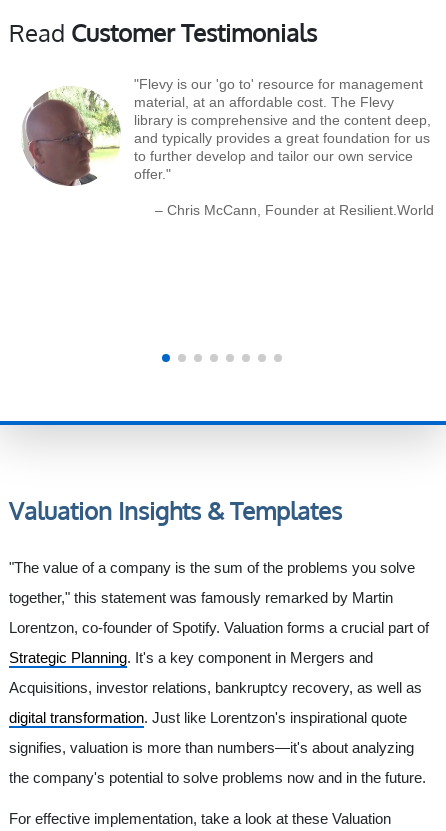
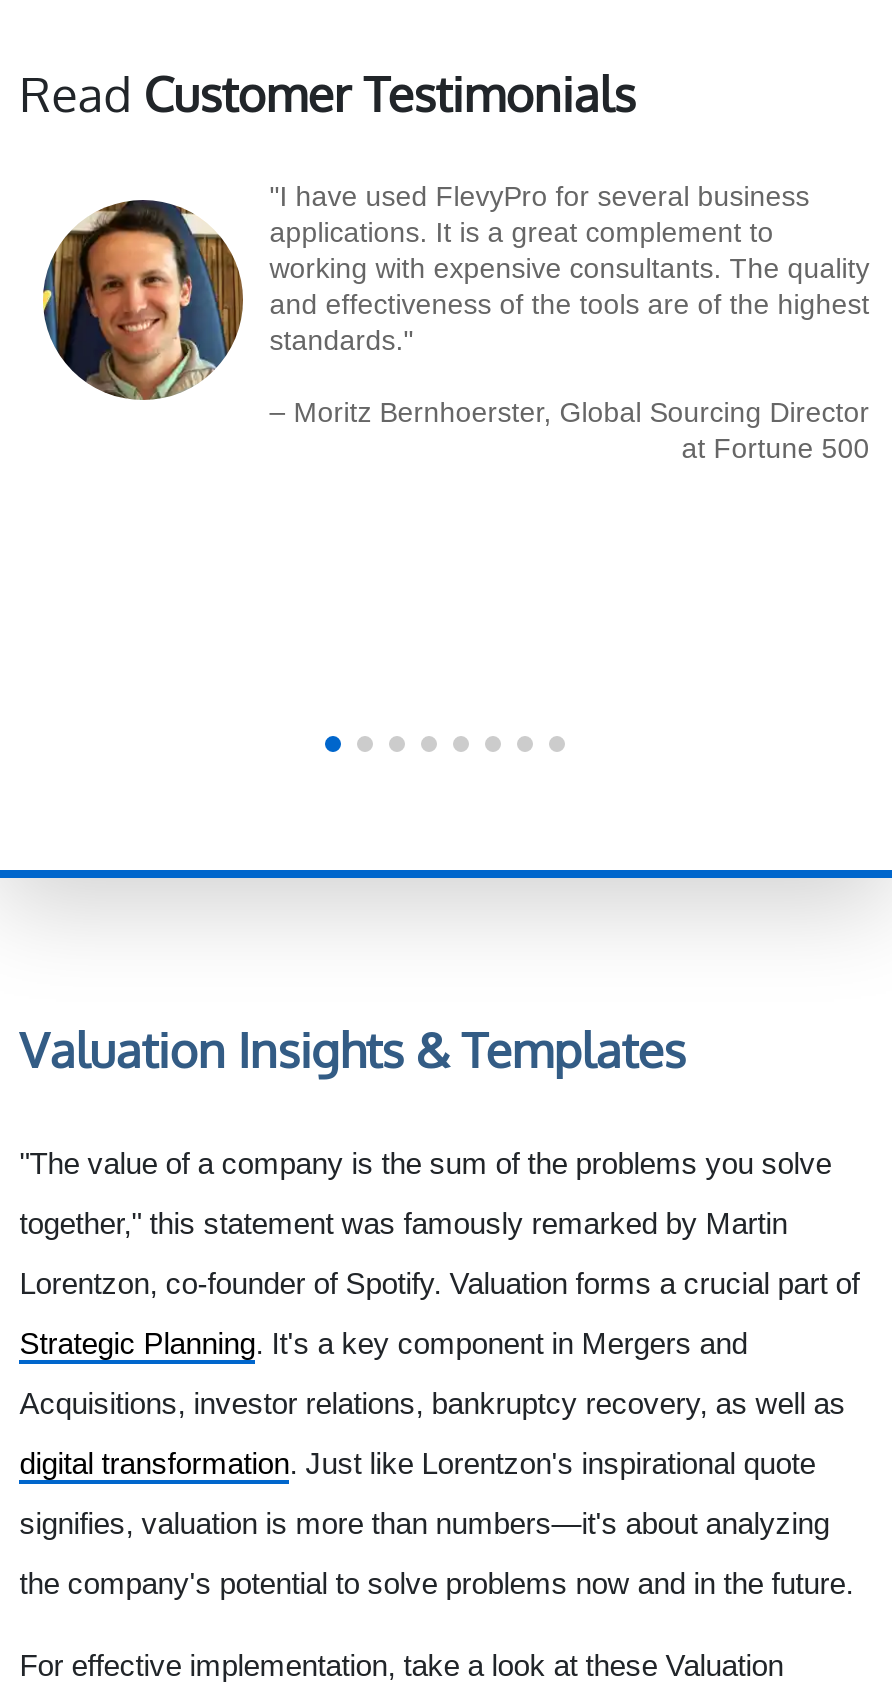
[21,76,431,186] [image] | "Flevy is our 'go to' resource for management | material, at an affordable cost. The Flevy | library is comprehensive and the content deep, | and typically provides a great foundation for us | to further develop and tailor our own service | offer." -> [41,180,869,400] [image] | "I have used FlevyPro for several business | applications. It is a great complement to | working with expensive consultants. The quality | and effectiveness of the tools are of the highest | standards."
[155,202,434,218] – Chris McCann, Founder at Resilient.World -> [269,396,869,464] – Moritz Bernhoerster, Global Sourcing Director | at Fortune 500

